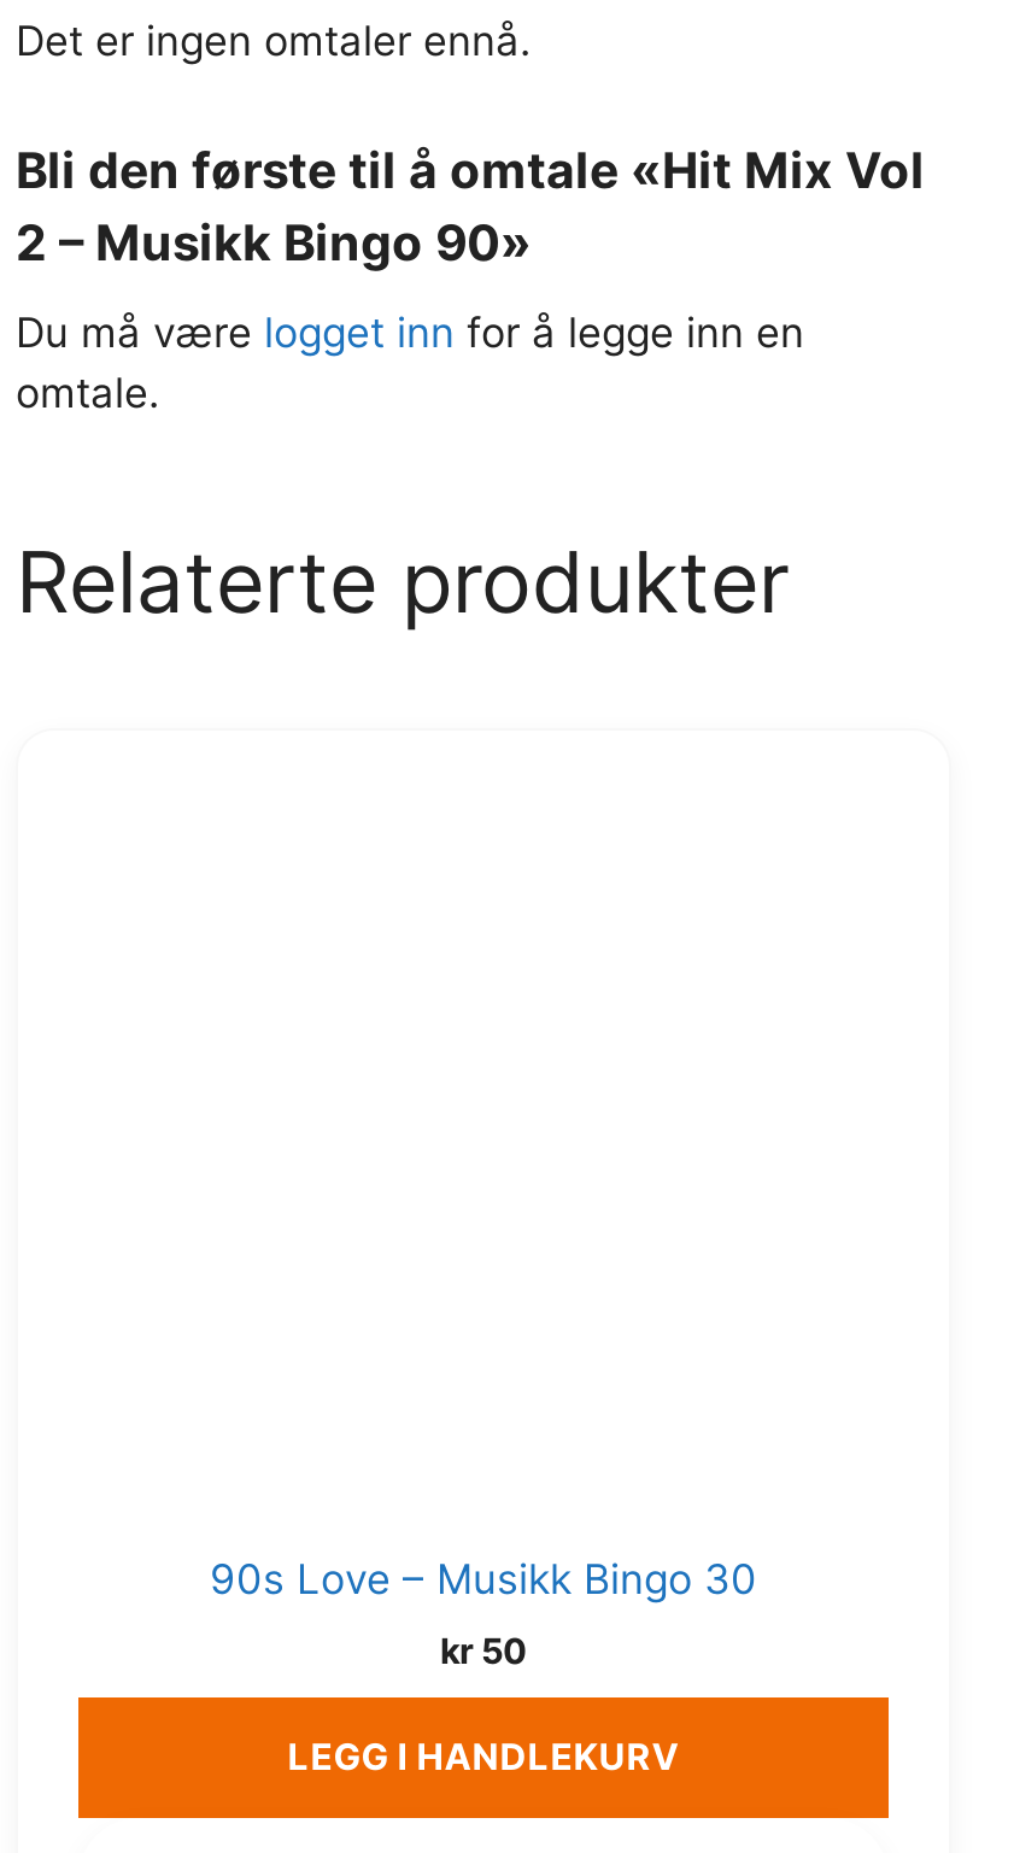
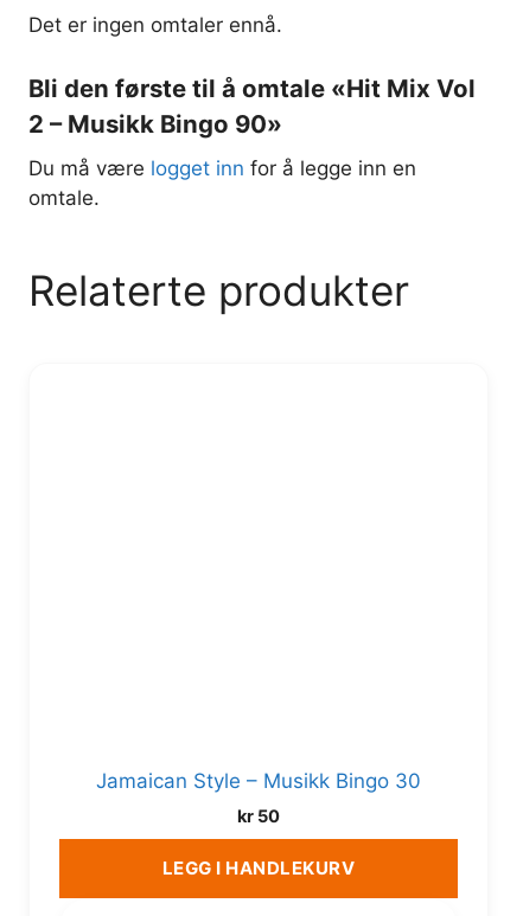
[210,1555,757,1603] 90s Love – Musikk Bingo 30 -> [96,769,421,793] Jamaican Style – Musikk Bingo 30

